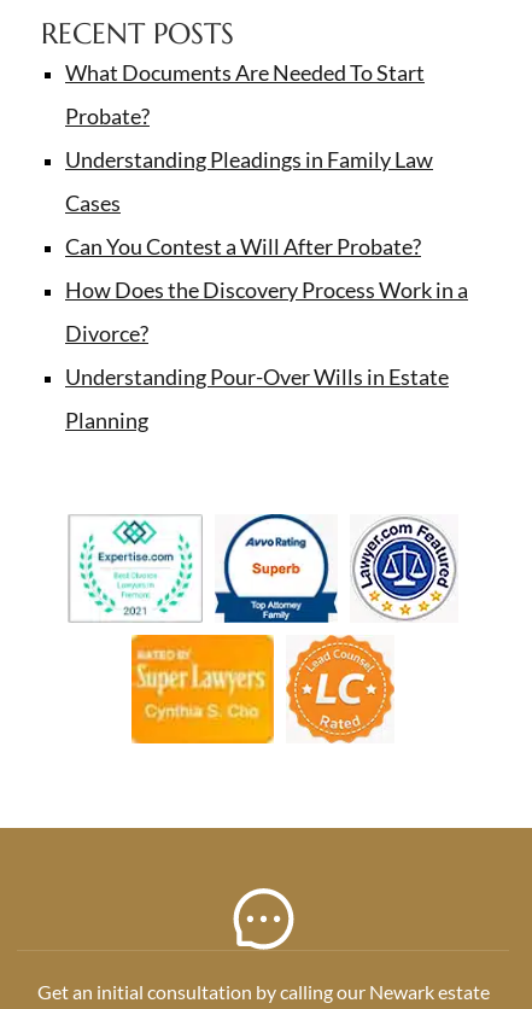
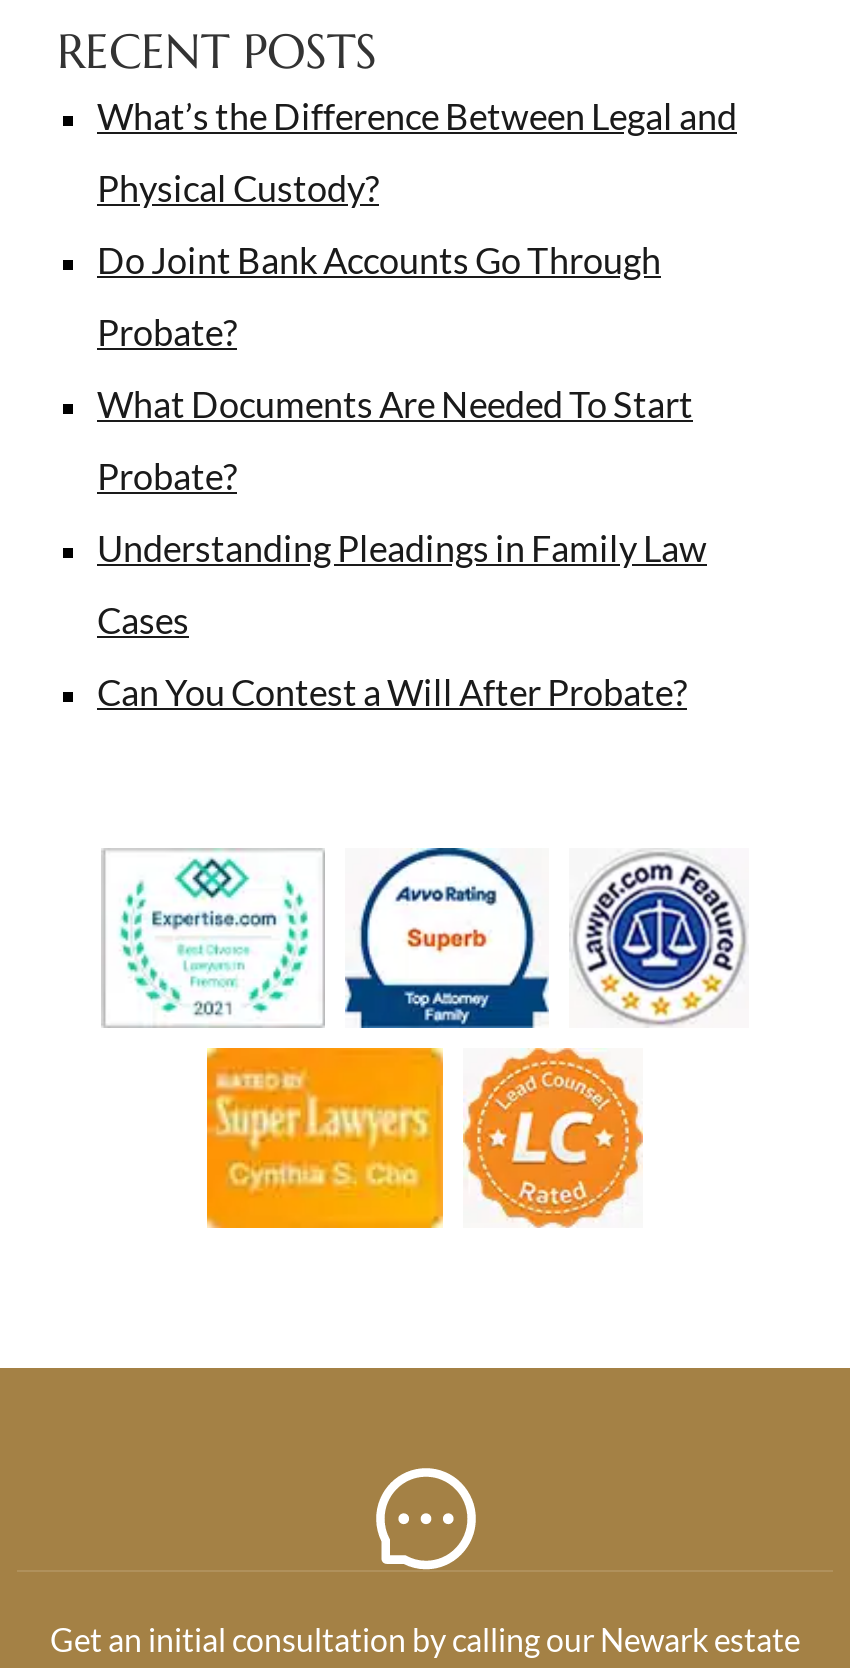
none -> [97,95,737,355] What’s the Difference Between Legal and | Physical Custody? | Do Joint Bank Accounts Go Through | Probate?
moved [65,60,433,260] -> [97,383,707,715]: What Documents Are Needed To Start | Probate? | Understanding Pleadings in Family Law | Cases | Can You Contest a Will After Probate?
[65,277,468,434] How Does the Discovery Process Work in a | Divorce? | Understanding Pour-Over Wills in Estate | Planning -> none

